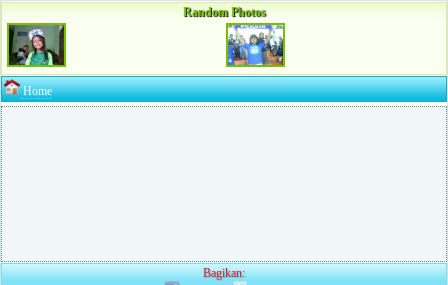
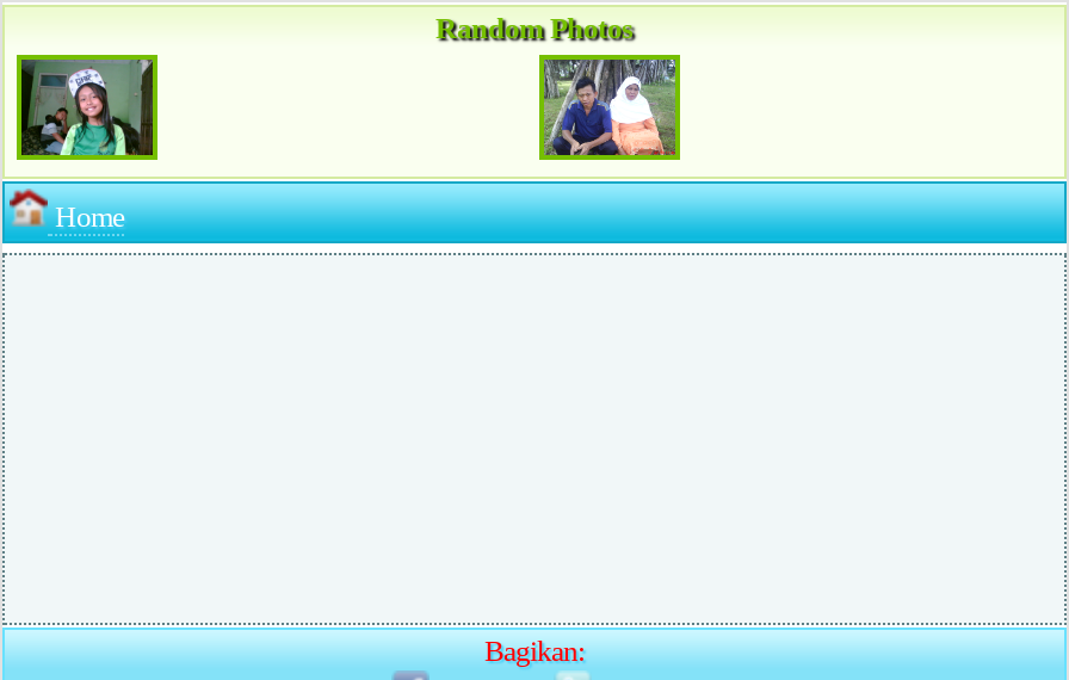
[228,24,284,66] [image] -> [542,57,678,157] [image]

